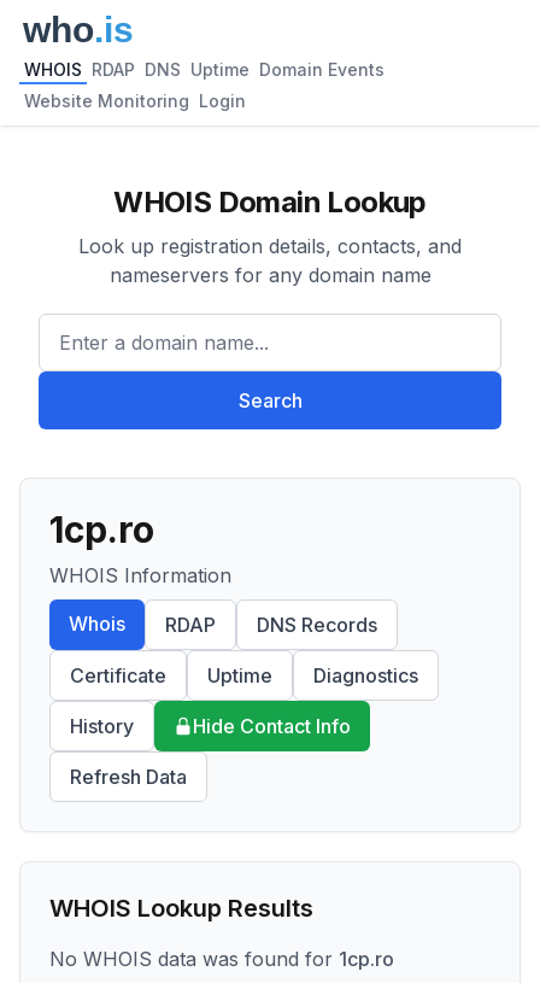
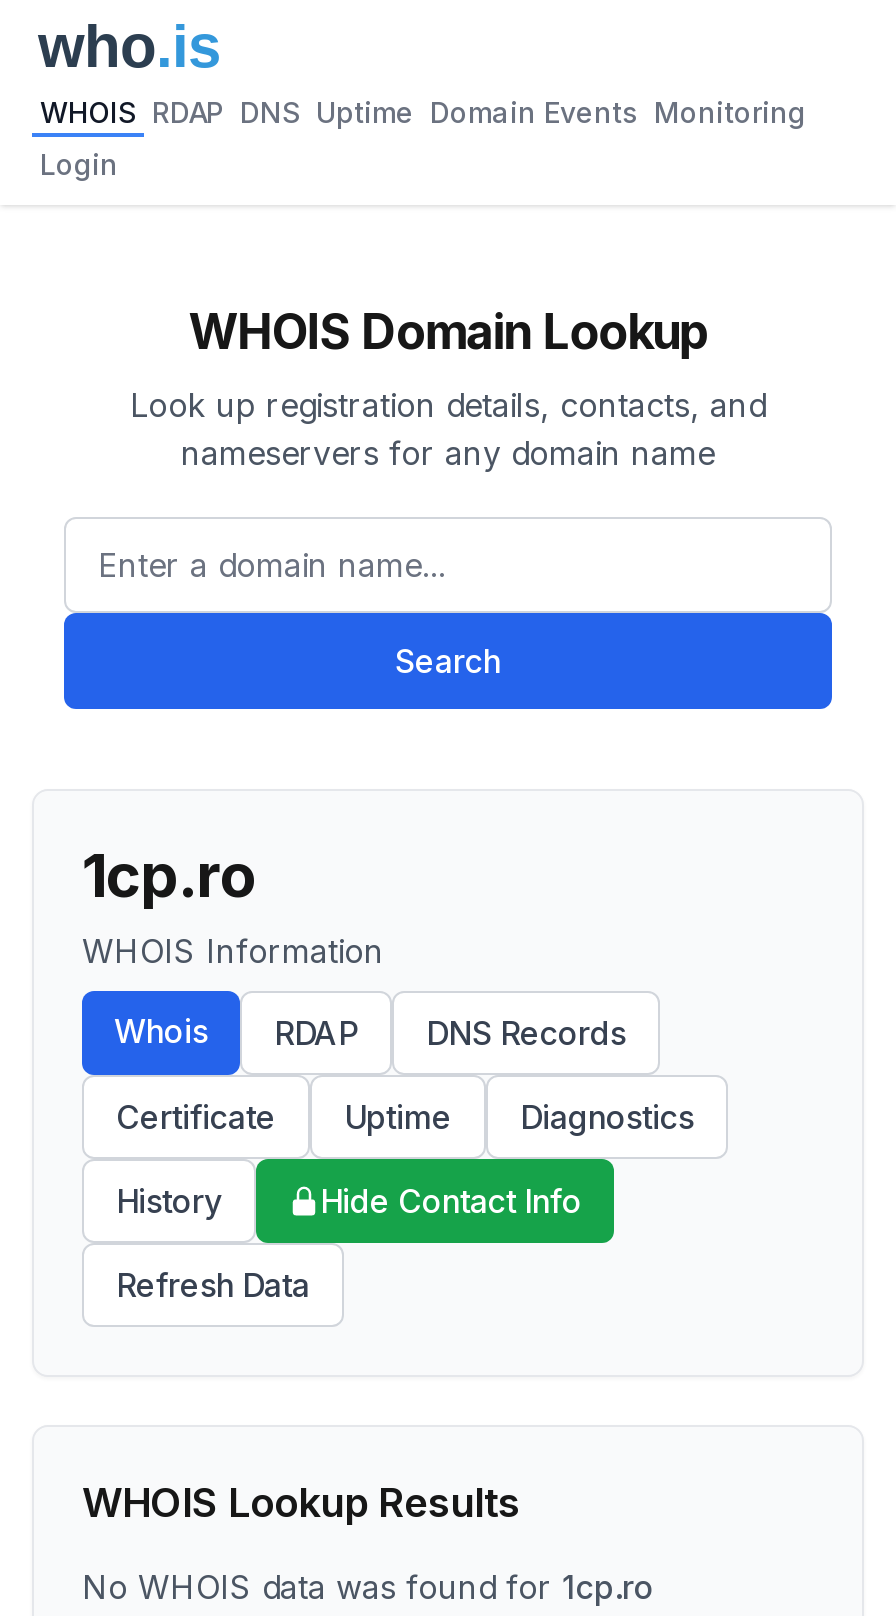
[24,59,385,80] WHOIS RDAP DNS Uptime Domain Events -> [40,95,806,129] WHOIS RDAP DNS Uptime Domain Events Monitoring
[24,90,246,111] Website Monitoring Login -> [40,147,118,181] Login

